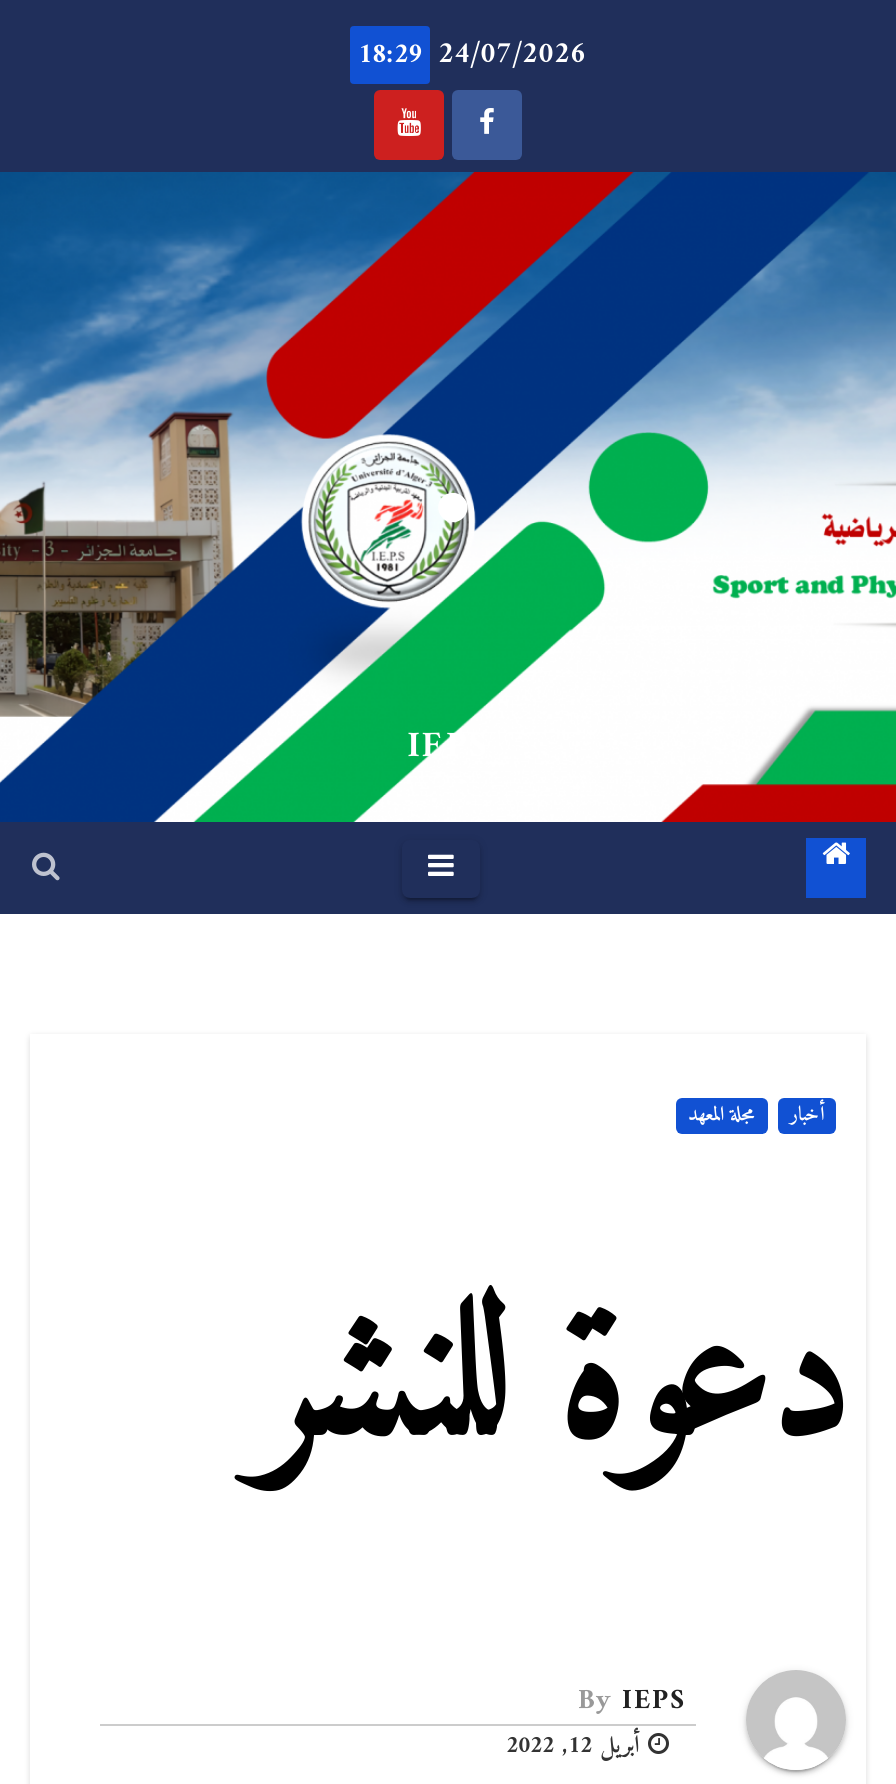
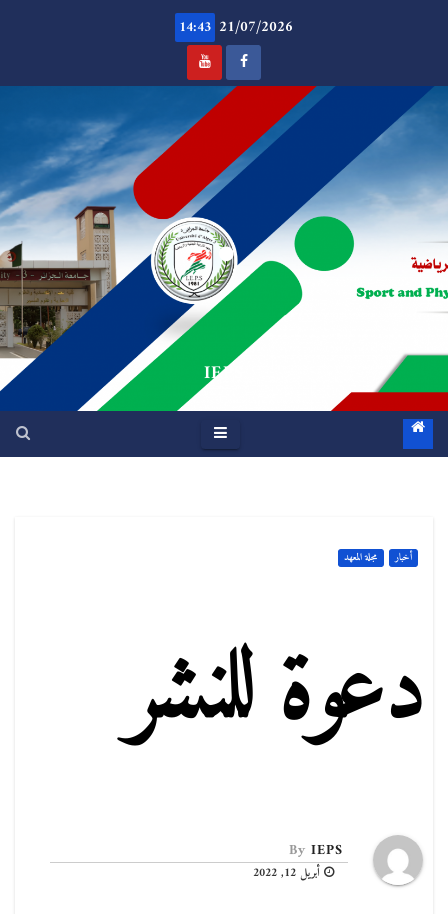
[358,30,422,80] 18:29 -> [179,15,211,40] 14:43
[438,28,586,82] 24/07/2026 -> [219,14,293,41] 21/07/2026

